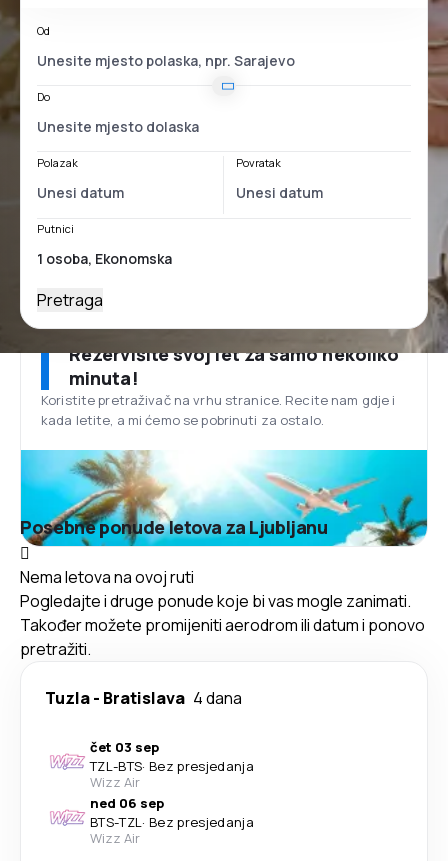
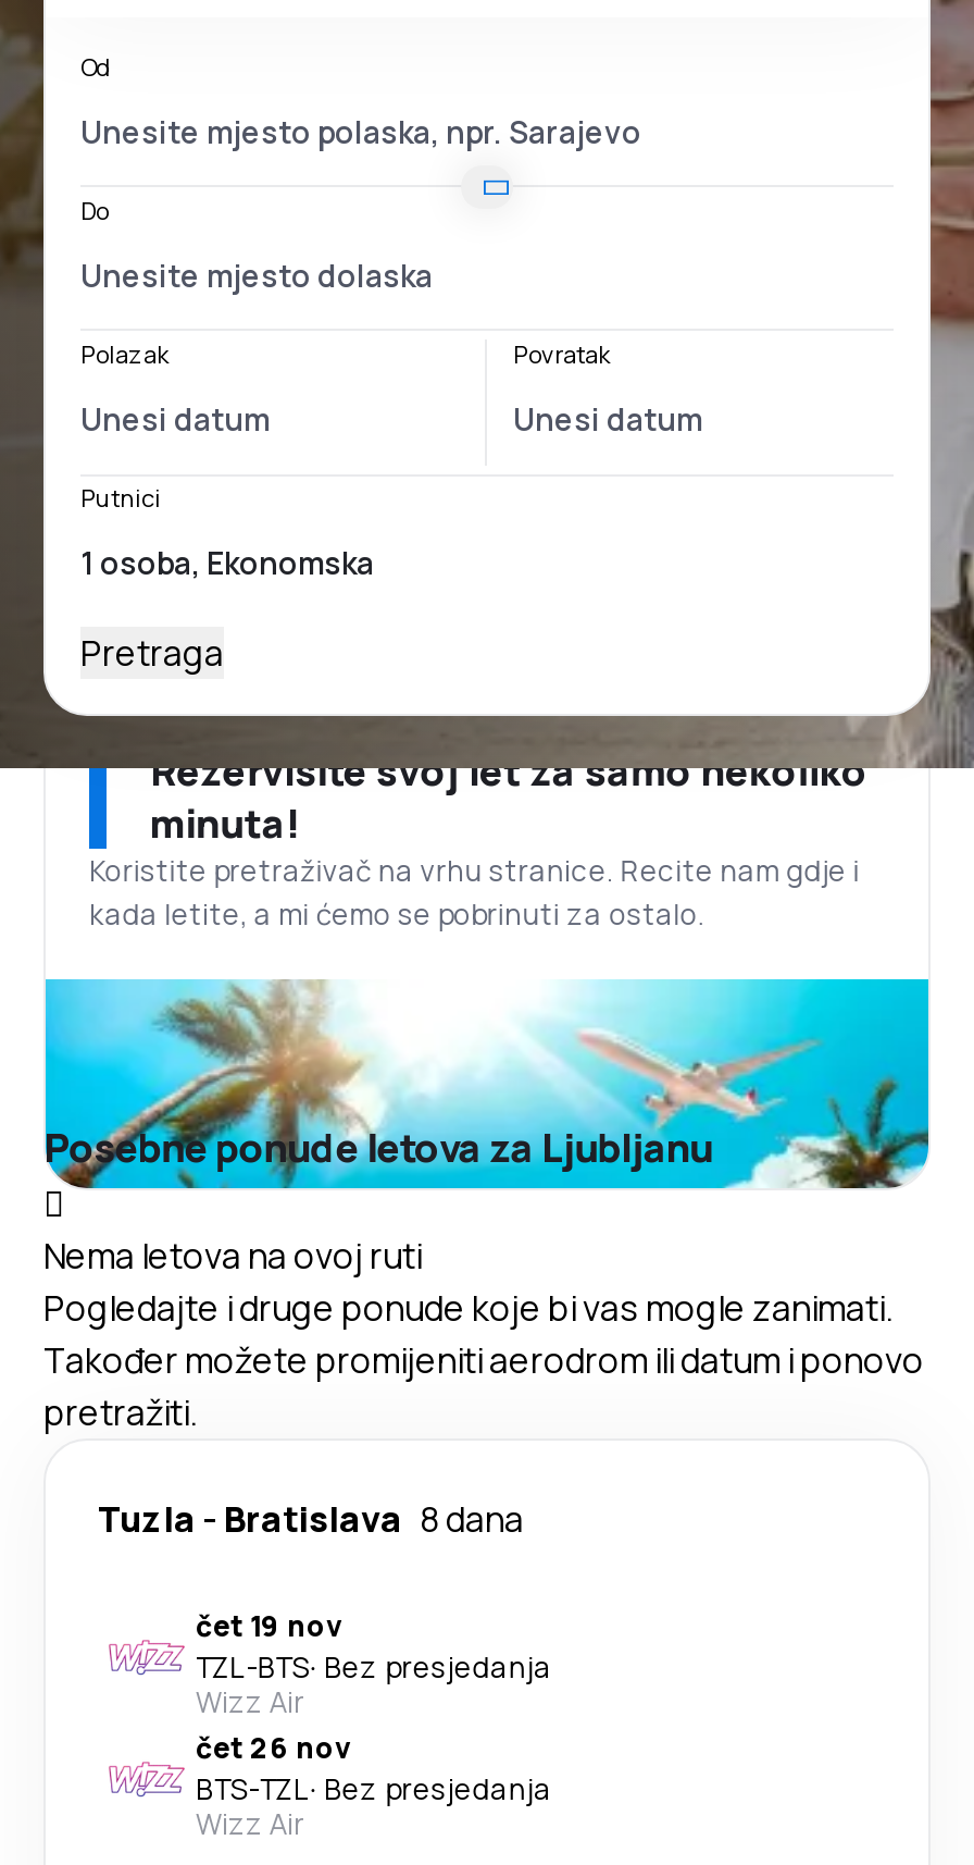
[45,687,242,709] Tuzla - Bratislava 4 dana -> [98,1494,524,1542] Tuzla - Bratislava 8 dana
[90,738,159,756] čet 03 sep -> [196,1605,341,1645] čet 19 nov
[90,794,164,812] ned 06 sep -> [196,1727,350,1766] čet 26 nov

